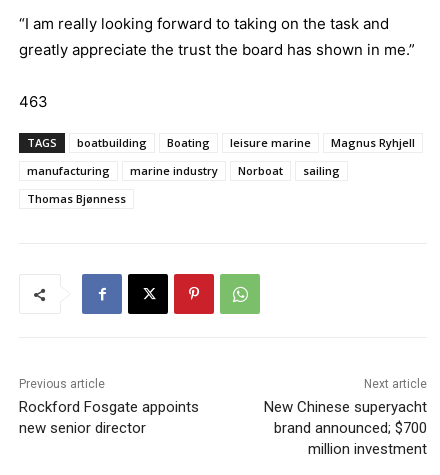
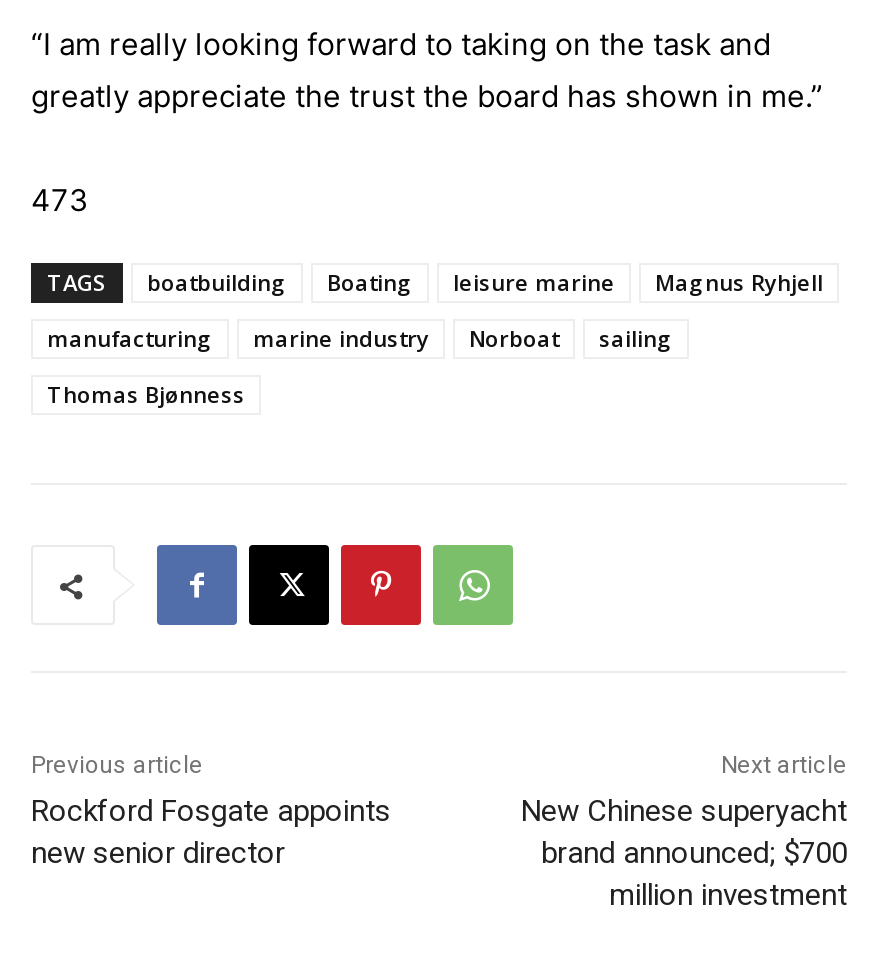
[19,92,48,111] 463 -> [31,181,89,219] 473

